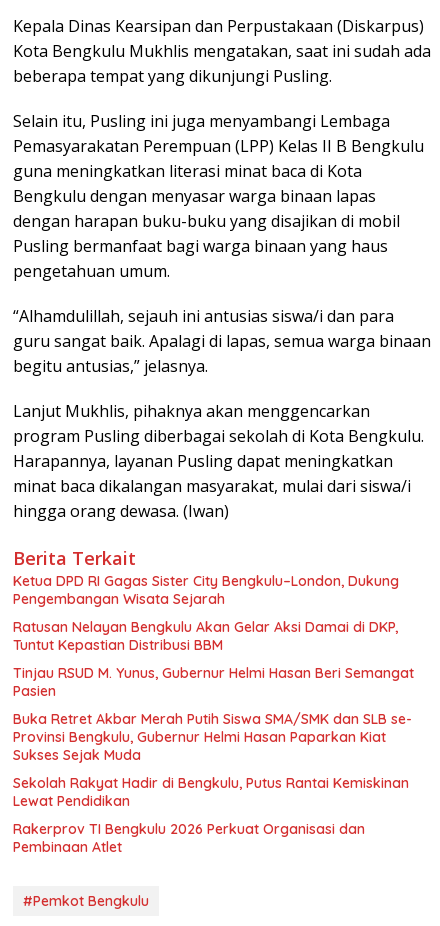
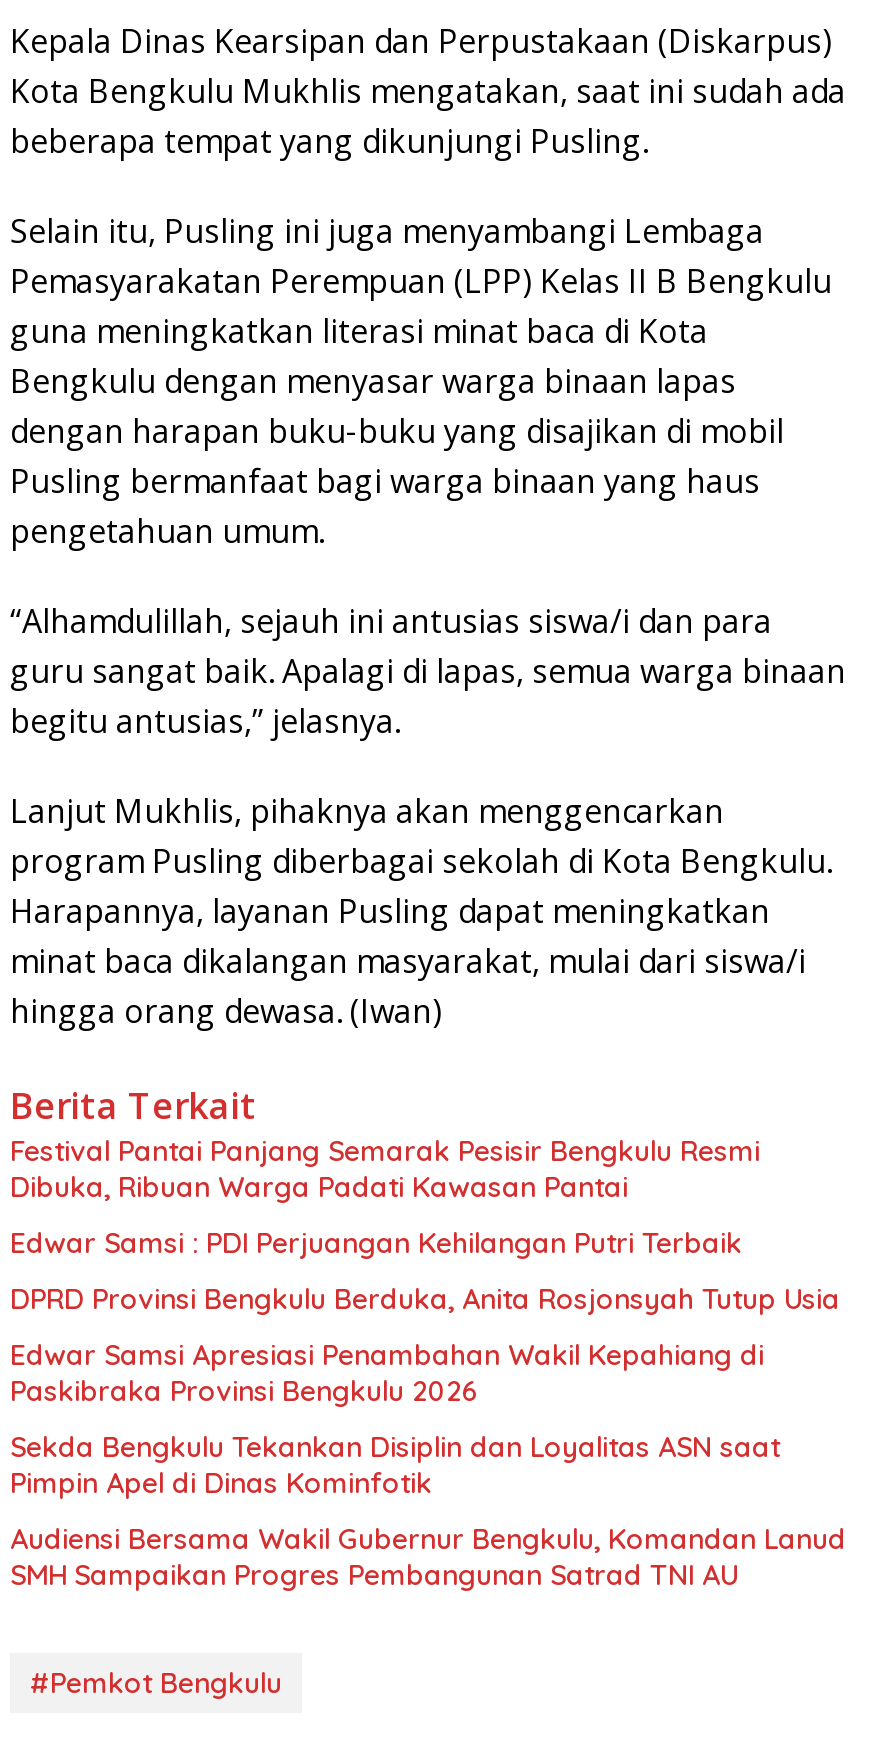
[13,571,399,607] Ketua DPD RI Gagas Sister City Bengkulu–London, Dukung | Pengembangan Wisata Sejarah -> [10,1132,760,1204] Festival Pantai Panjang Semarak Pesisir Bengkulu Resmi | Dibuka, Ribuan Warga Padati Kawasan Pantai
[13,617,398,653] Ratusan Nelayan Bengkulu Akan Gelar Aksi Damai di DKP, | Tuntut Kepastian Distribusi BBM -> [10,1224,742,1260] Edwar Samsi : PDI Perjuangan Kehilangan Putri Terbaik
[13,663,414,699] Tinjau RSUD M. Yunus, Gubernur Helmi Hasan Beri Semangat | Pasien -> [10,1280,840,1316] DPRD Provinsi Bengkulu Berduka, Anita Rosjonsyah Tutup Usia
[13,709,412,763] Buka Retret Akbar Merah Putih Siswa SMA/SMK dan SLB se- | Provinsi Bengkulu, Gubernur Helmi Hasan Paparkan Kiat | Sukses Sejak Muda -> [10,1336,764,1408] Edwar Samsi Apresiasi Penambahan Wakil Kepahiang di | Paskibraka Provinsi Bengkulu 2026
[13,773,409,809] Sekolah Rakyat Hadir di Bengkulu, Putus Rantai Kemiskinan | Lewat Pendidikan -> [10,1428,780,1500] Sekda Bengkulu Tekankan Disiplin dan Loyalitas ASN saat | Pimpin Apel di Dinas Kominfotik
[13,819,365,855] Rakerprov TI Bengkulu 2026 Perkuat Organisasi dan | Pembinaan Atlet -> [10,1520,846,1592] Audiensi Bersama Wakil Gubernur Bengkulu, Komandan Lanud | SMH Sampaikan Progres Pembangunan Satrad TNI AU

